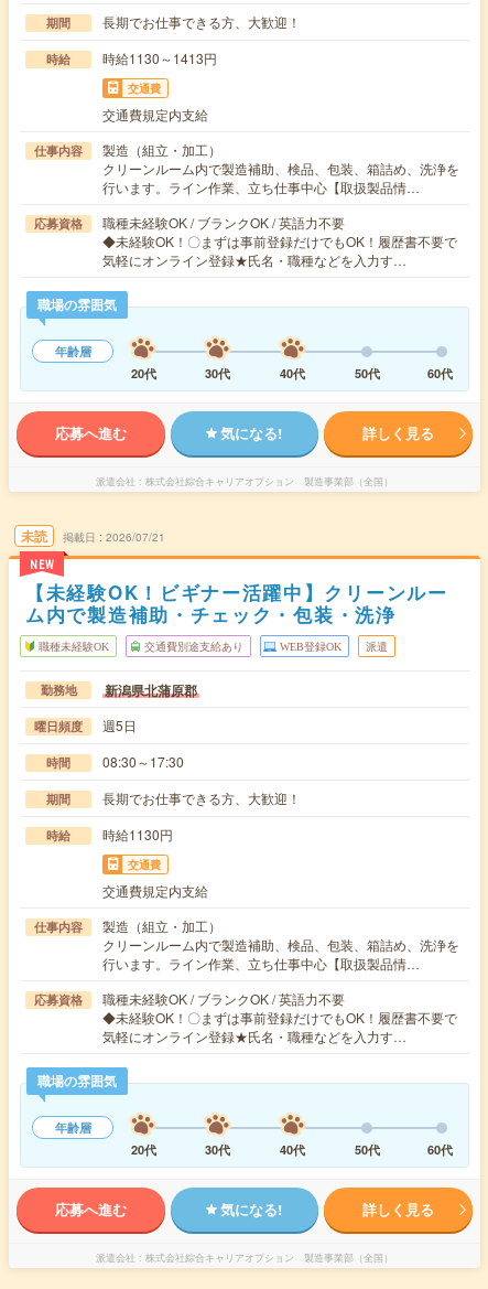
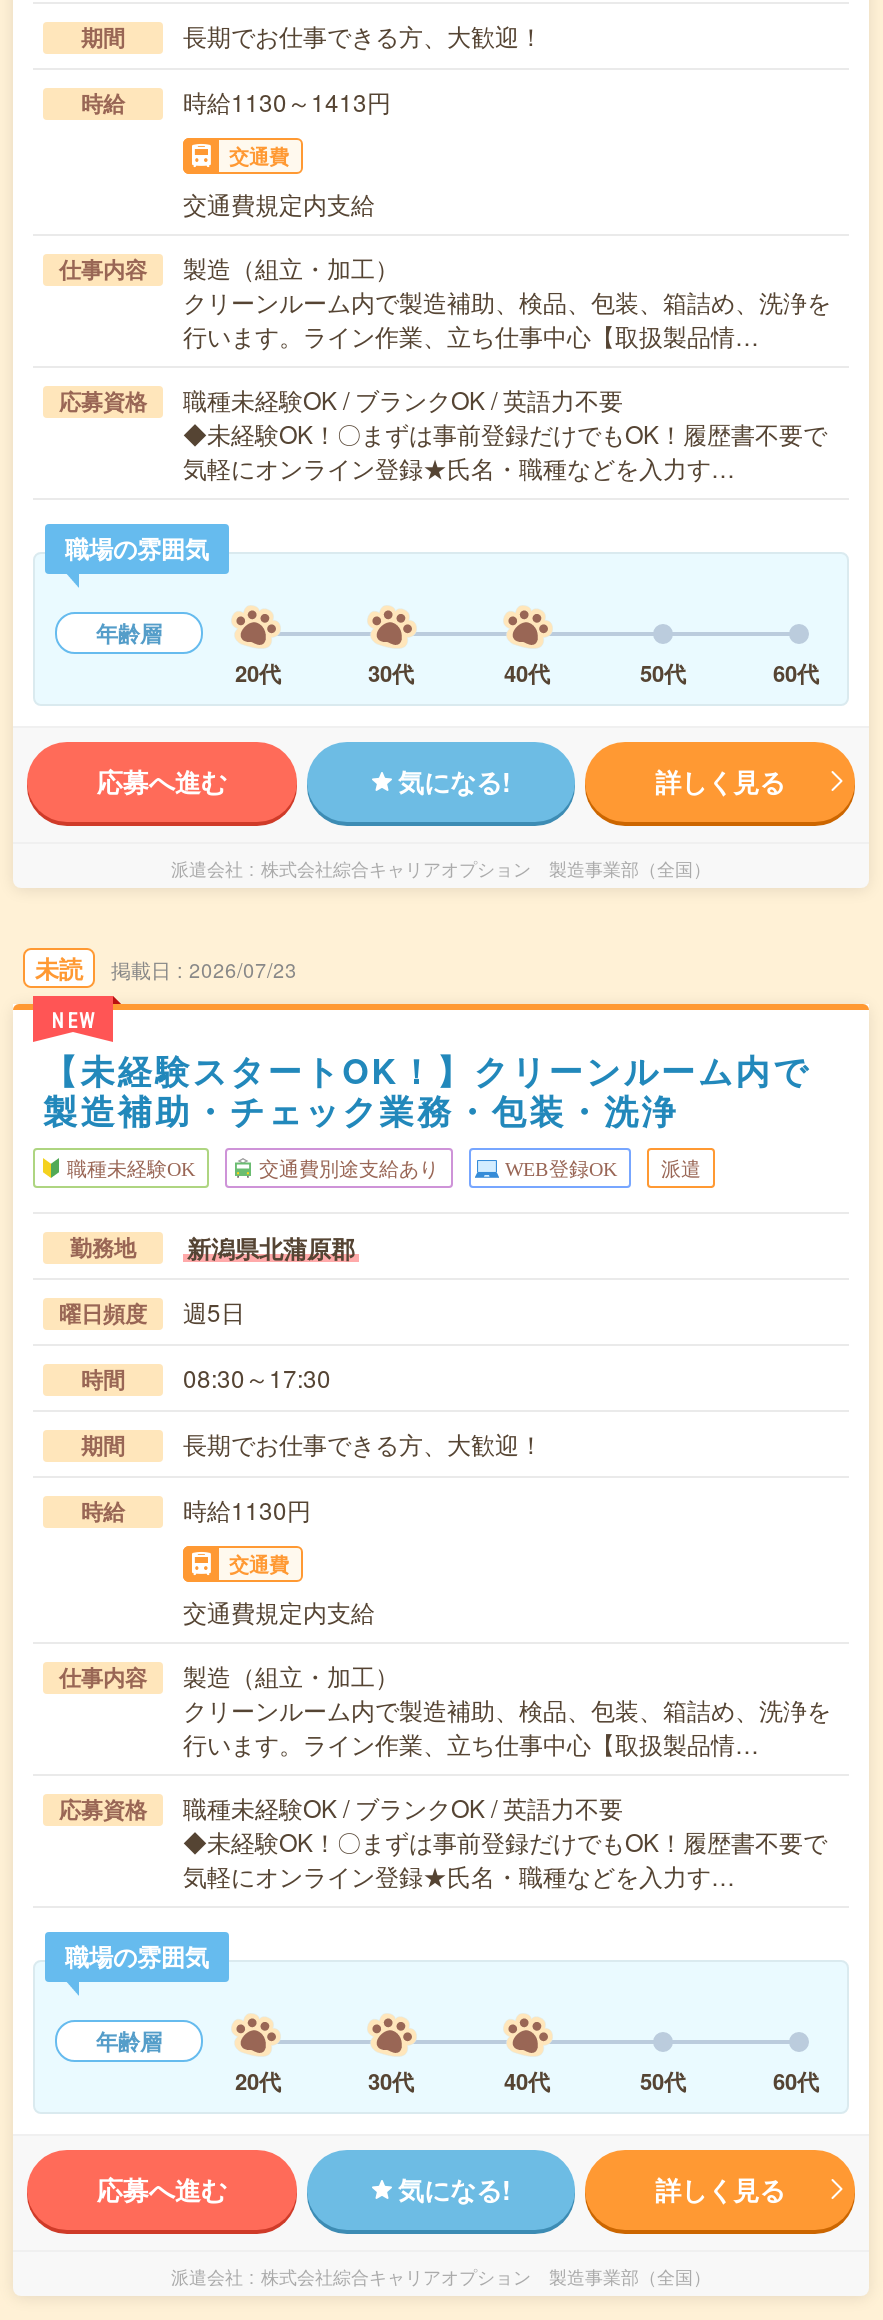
[106,529,165,545] 2026/07/21 -> [189,955,297,983] 2026/07/23
[25,579,448,627] 【未経験OK！ビギナー活躍中】クリーンルー | ム内で製造補助・チェック・包装・洗浄 -> [43,1045,810,1133] 【未経験スタートOK！】クリーンルーム内で | 製造補助・チェック業務・包装・洗浄

